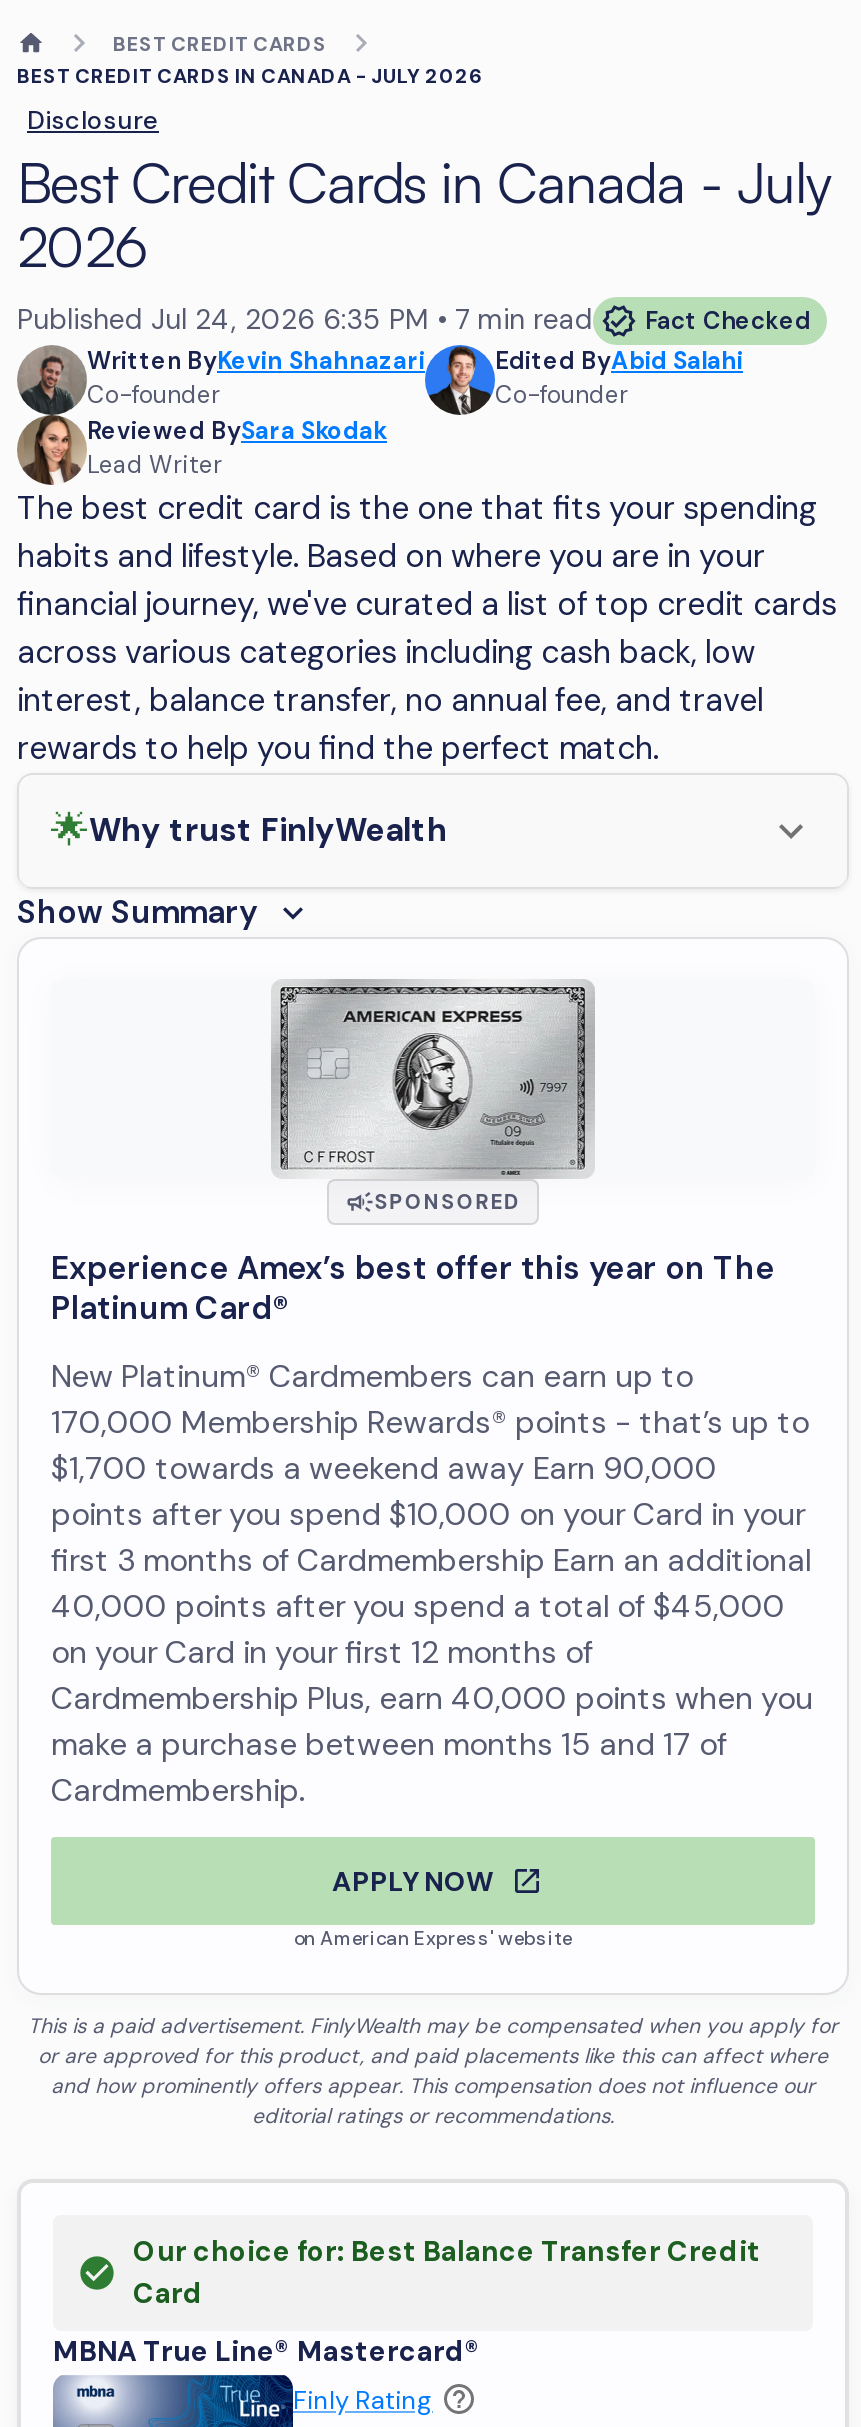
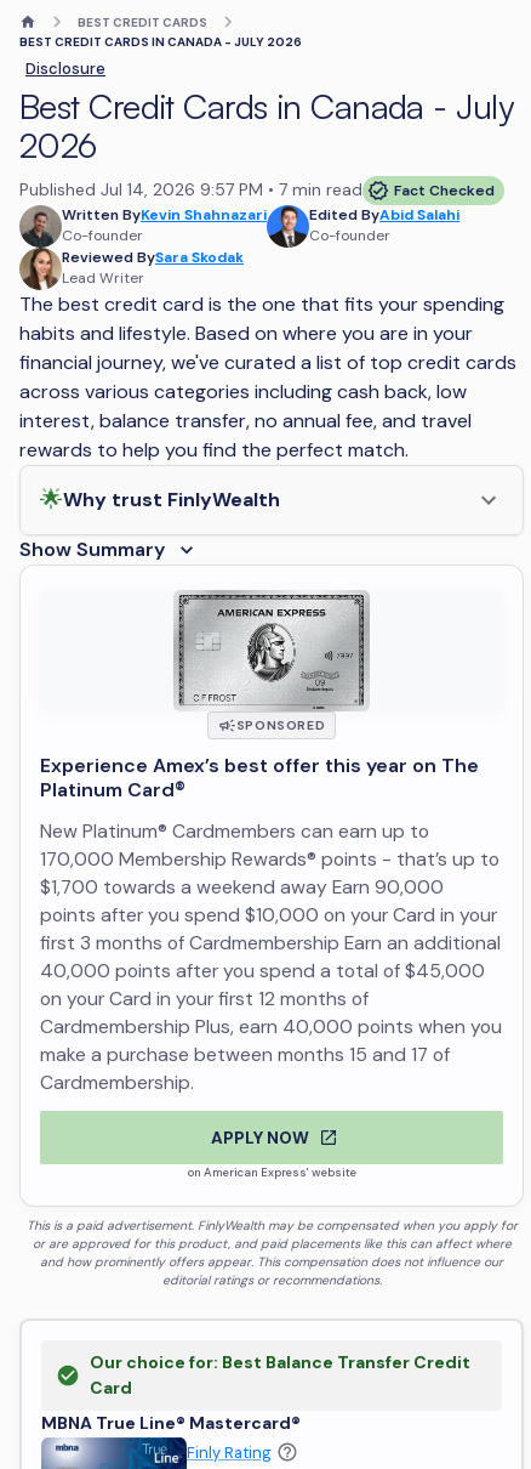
[17,301,593,337] Published Jul 24, 2026 6:35 PM • 7 min read -> [19,178,362,200] Published Jul 14, 2026 9:57 PM • 7 min read

